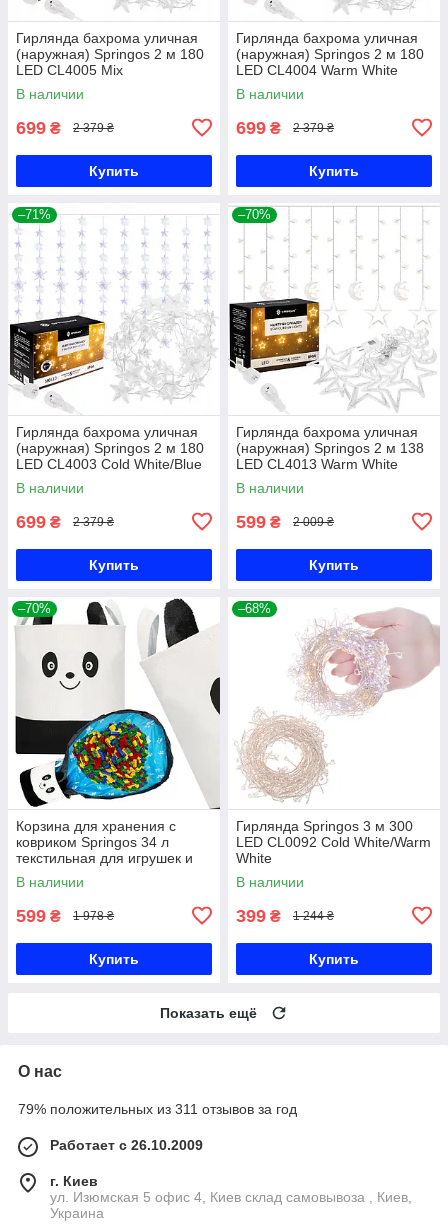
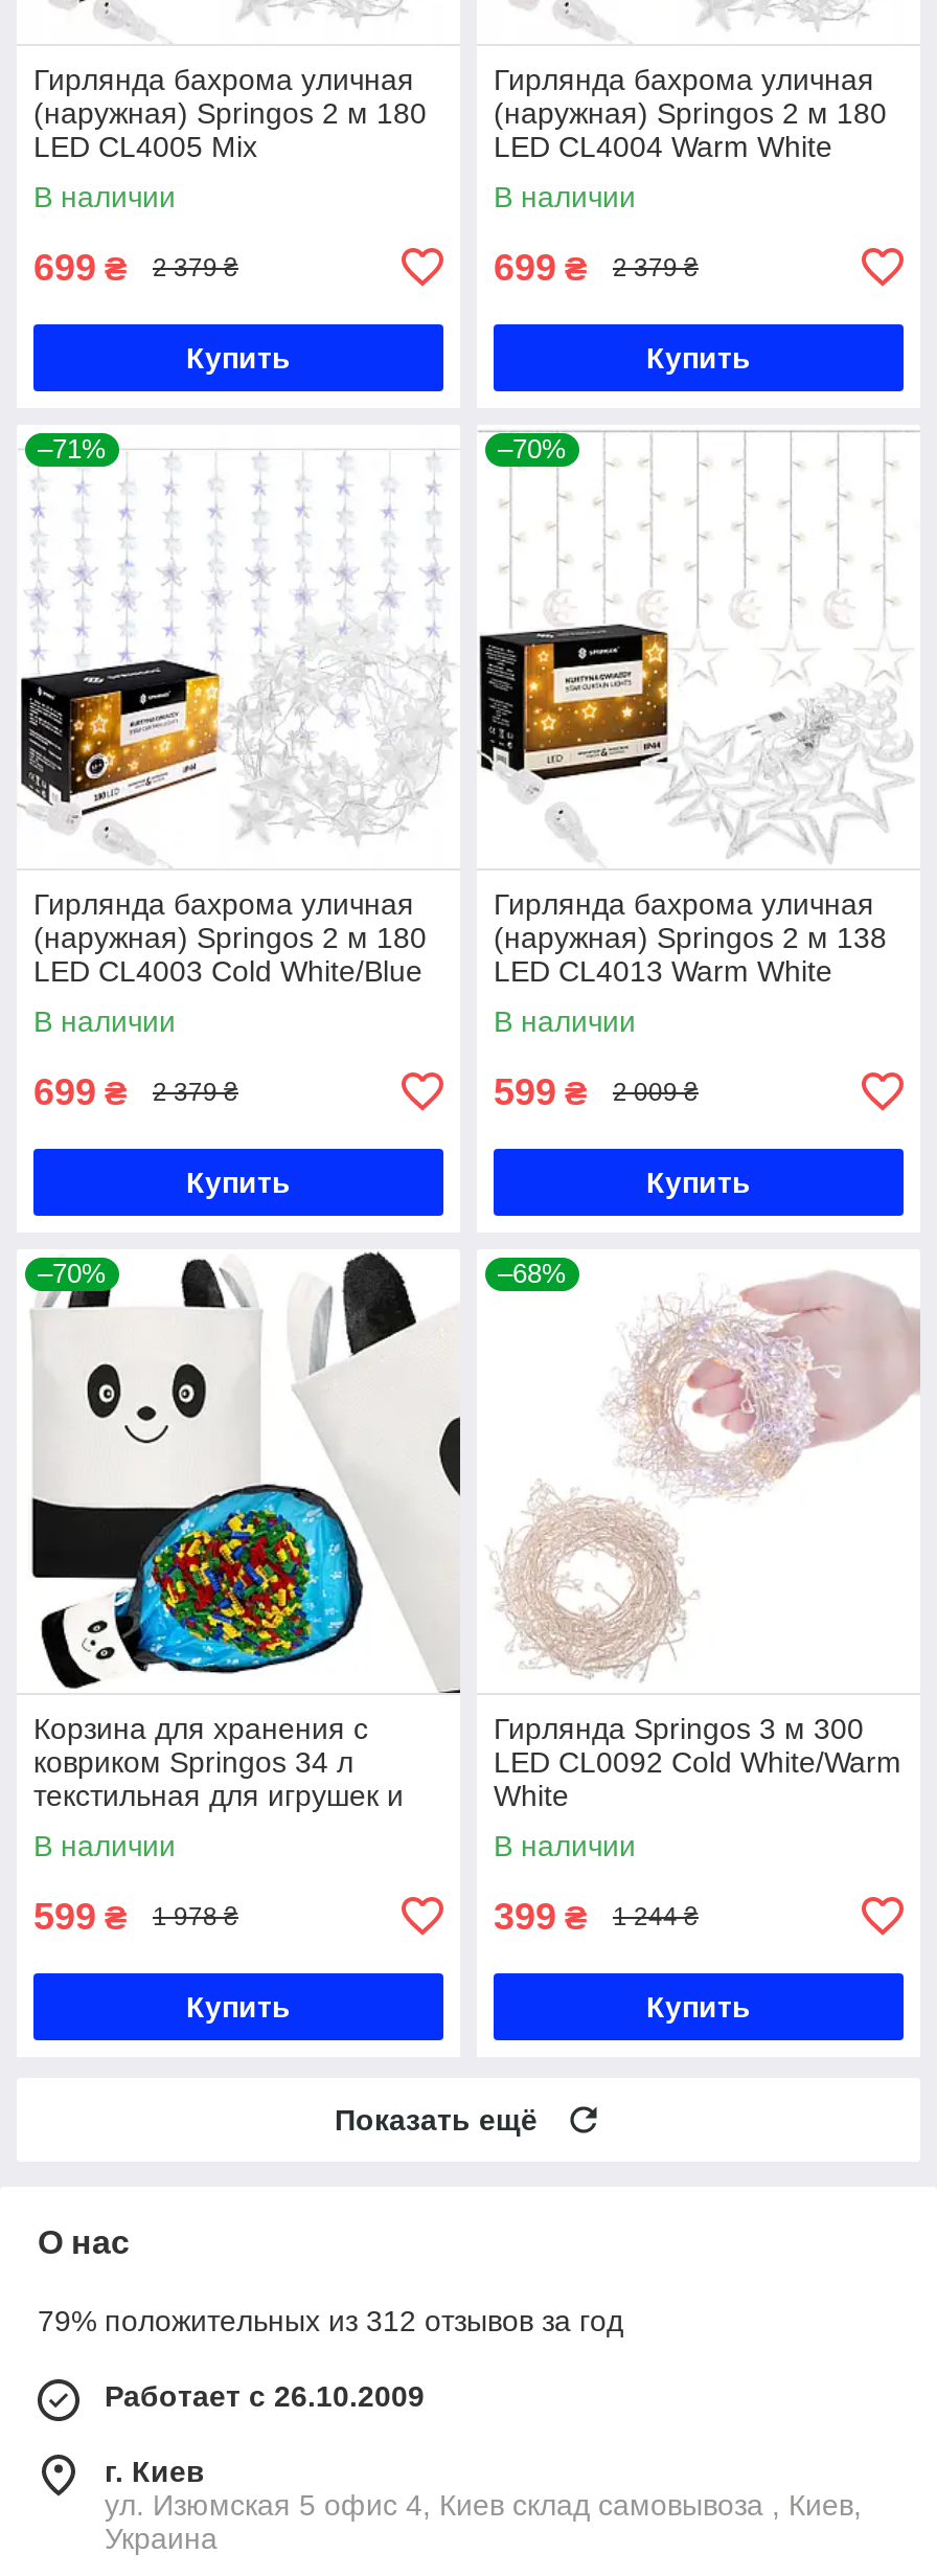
[18,1101,297,1117] 79% положительных из 311 отзывов за год -> [38,2304,623,2337] 79% положительных из 312 отзывов за год

